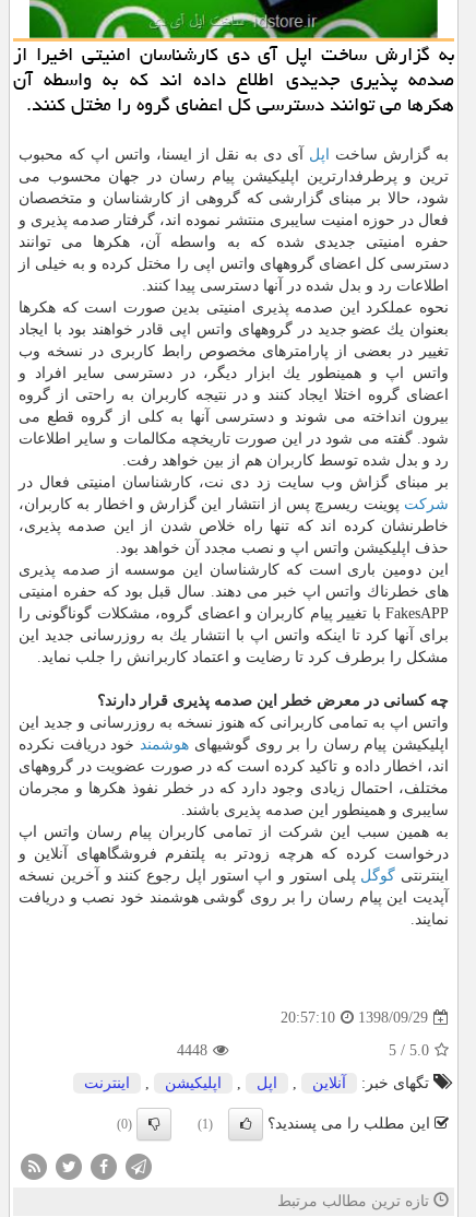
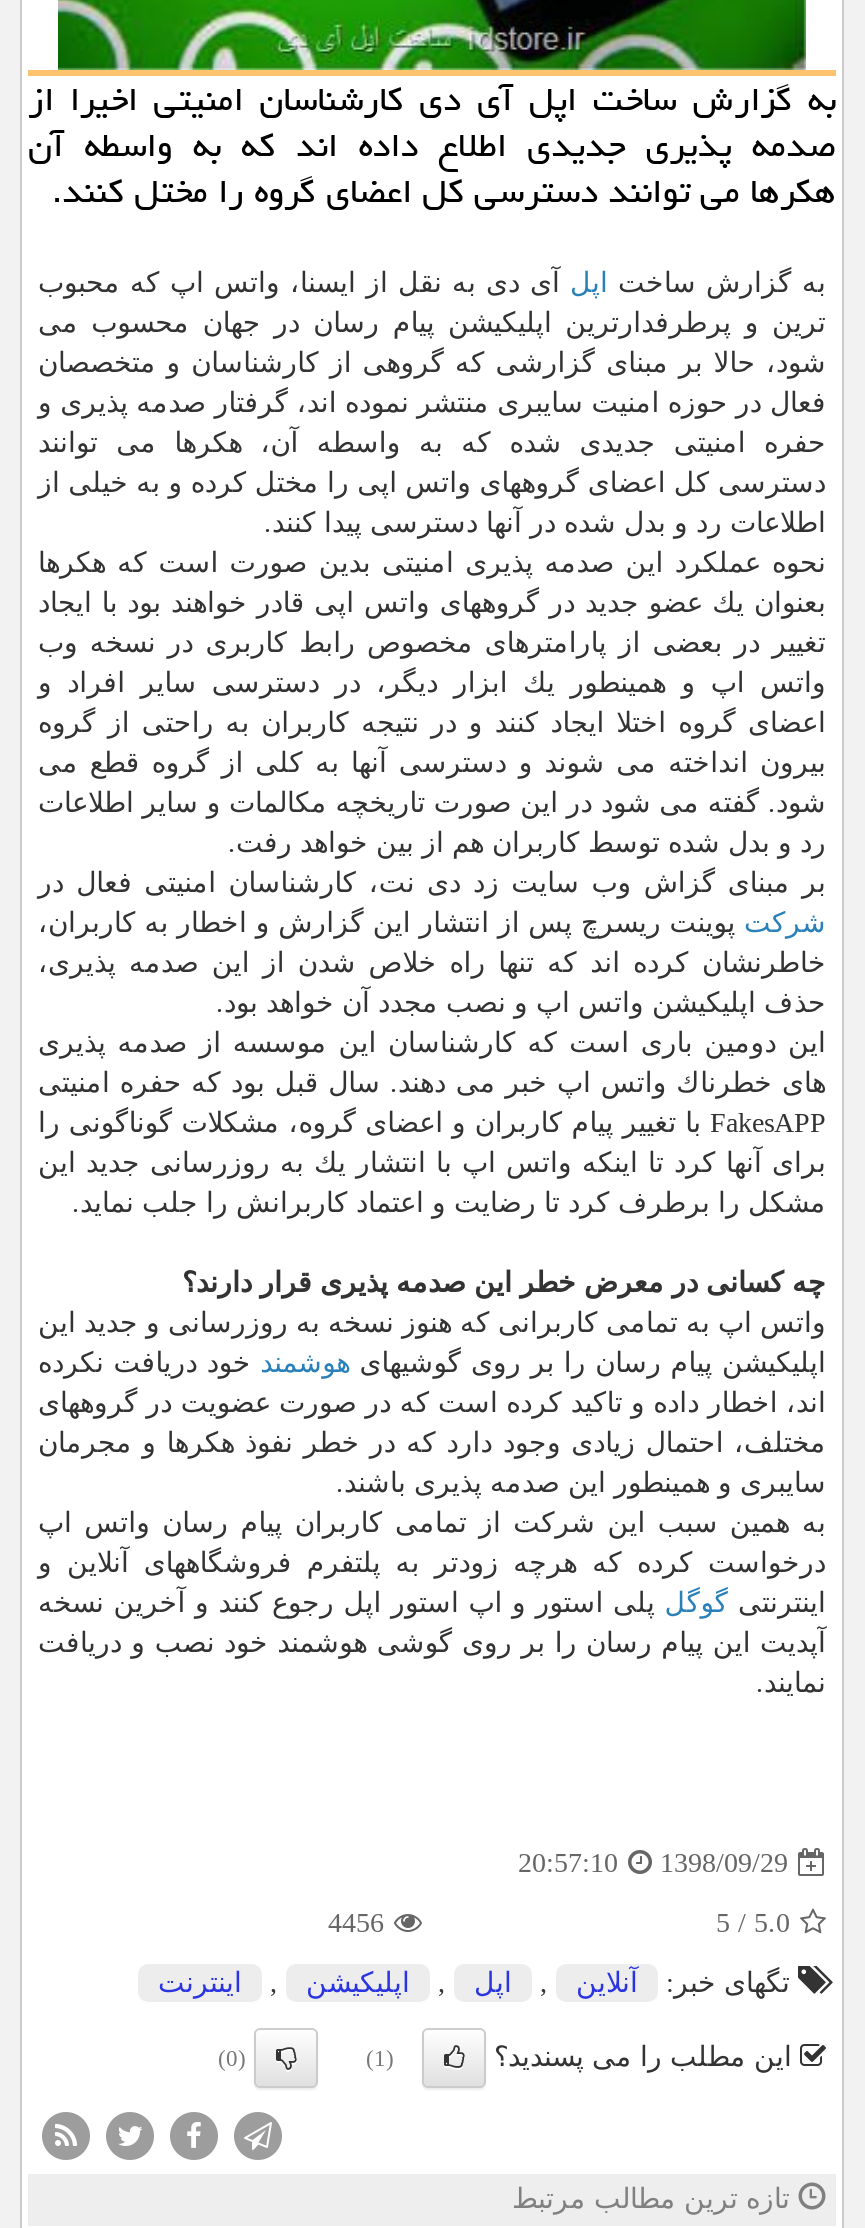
[177,1043,207,1059] 4448 -> [328,1909,384,1939] 4456

